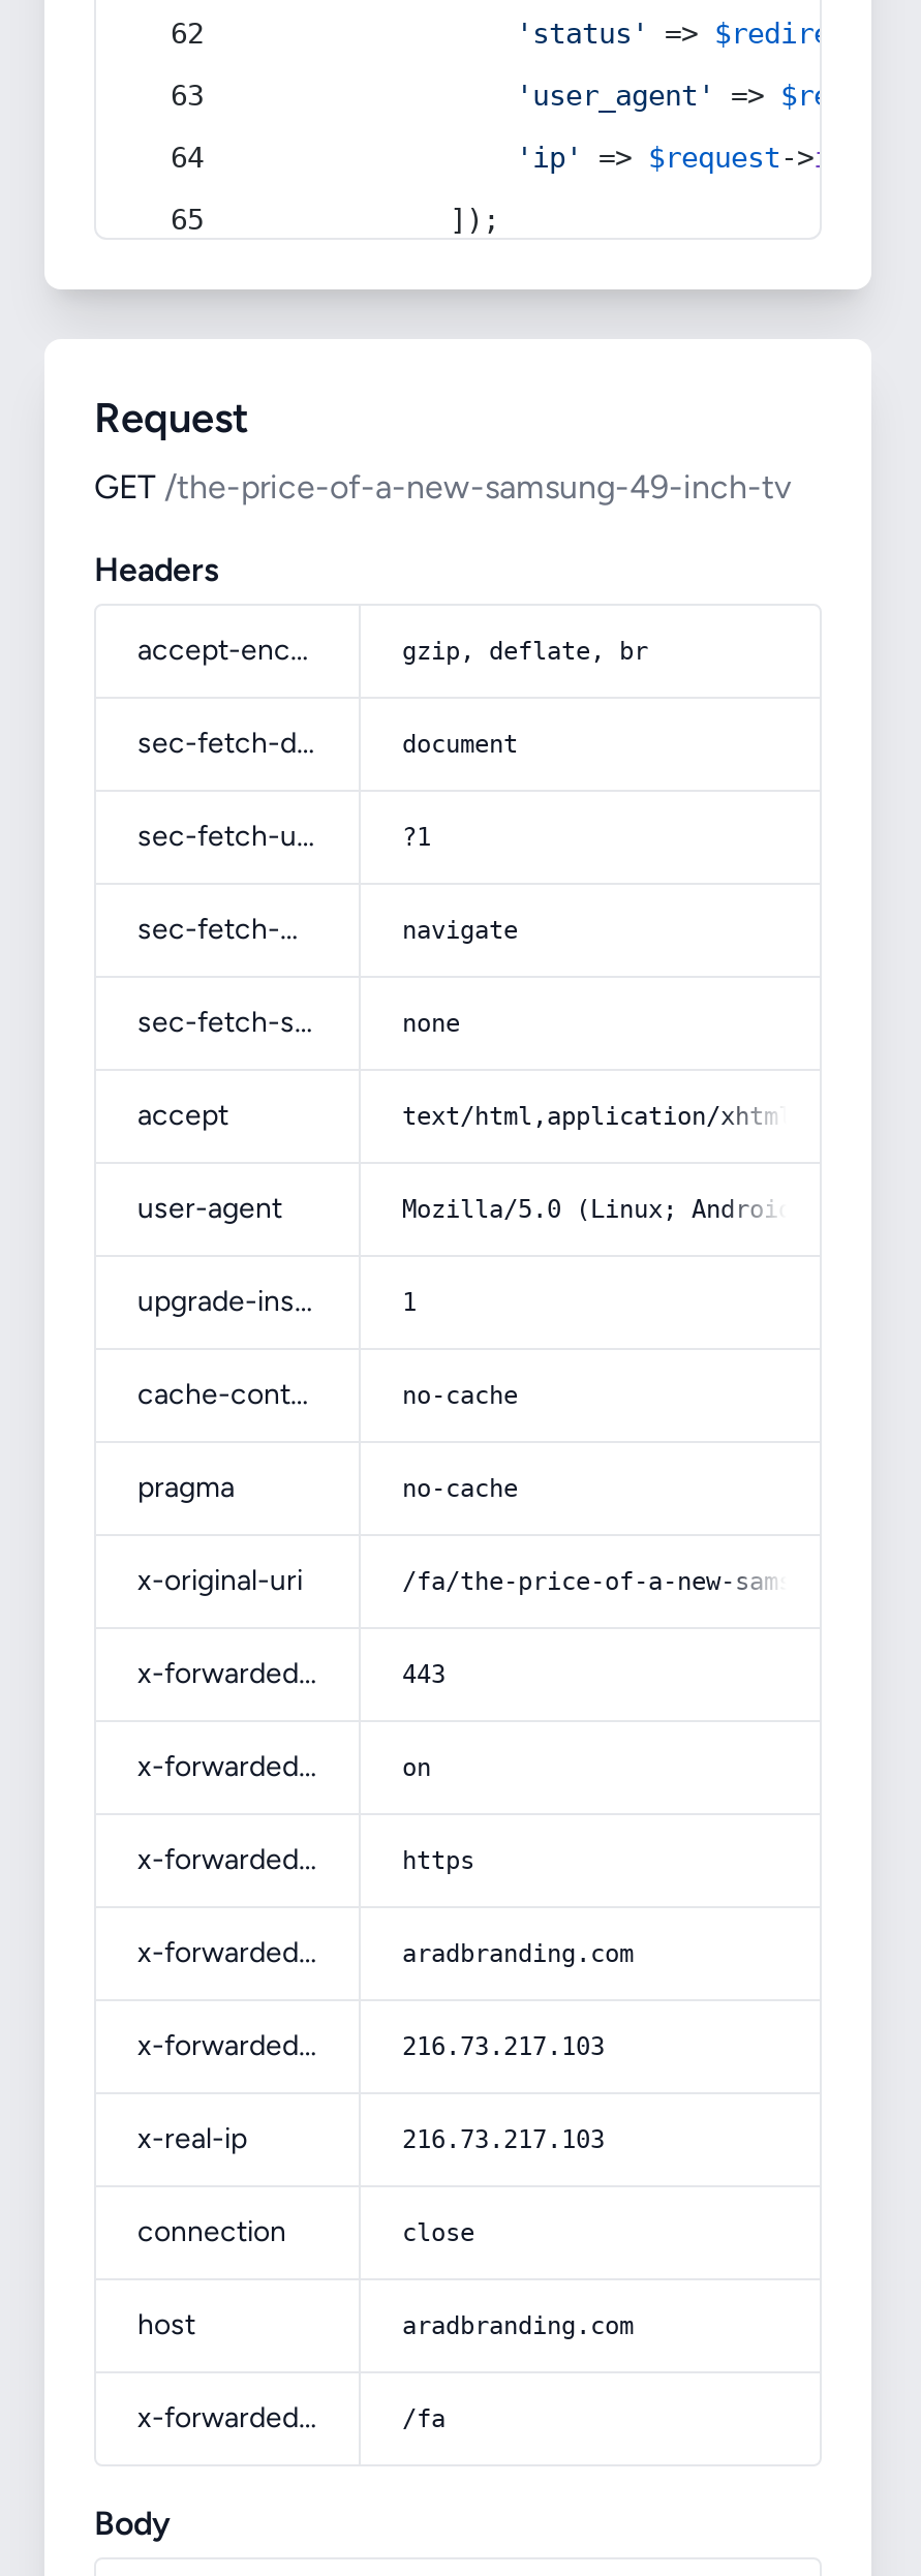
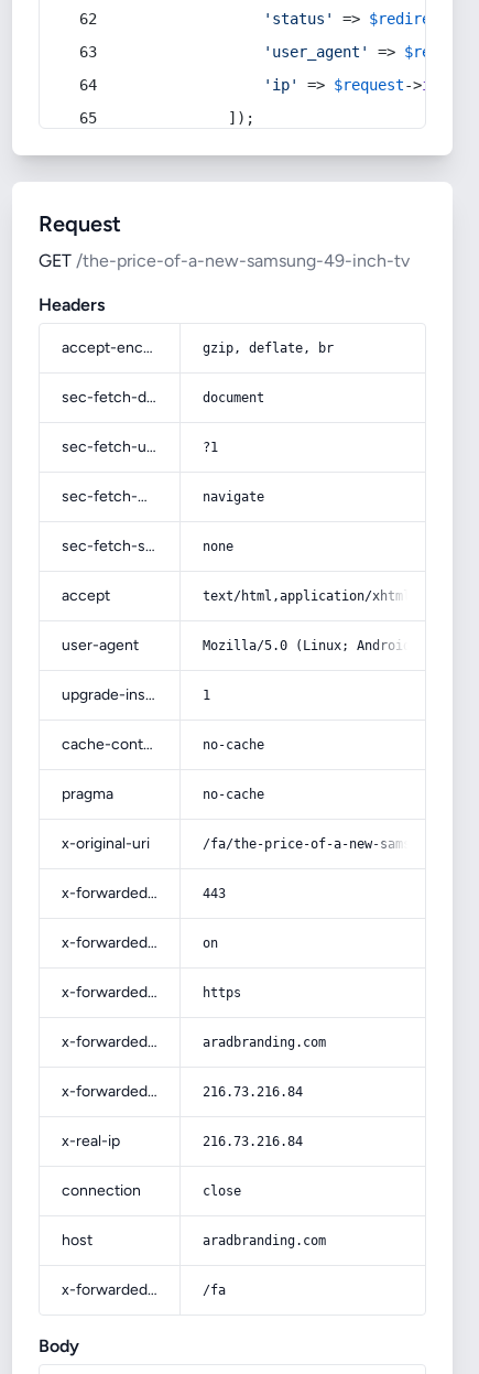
[402,2032,605,2061] 216.73.217.103 -> [203,1084,303,1100] 216.73.216.84
[402,2125,605,2154] 216.73.217.103 -> [203,1134,303,1149] 216.73.216.84

